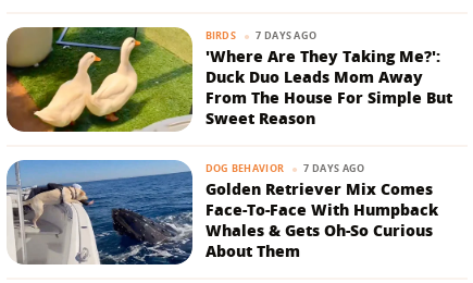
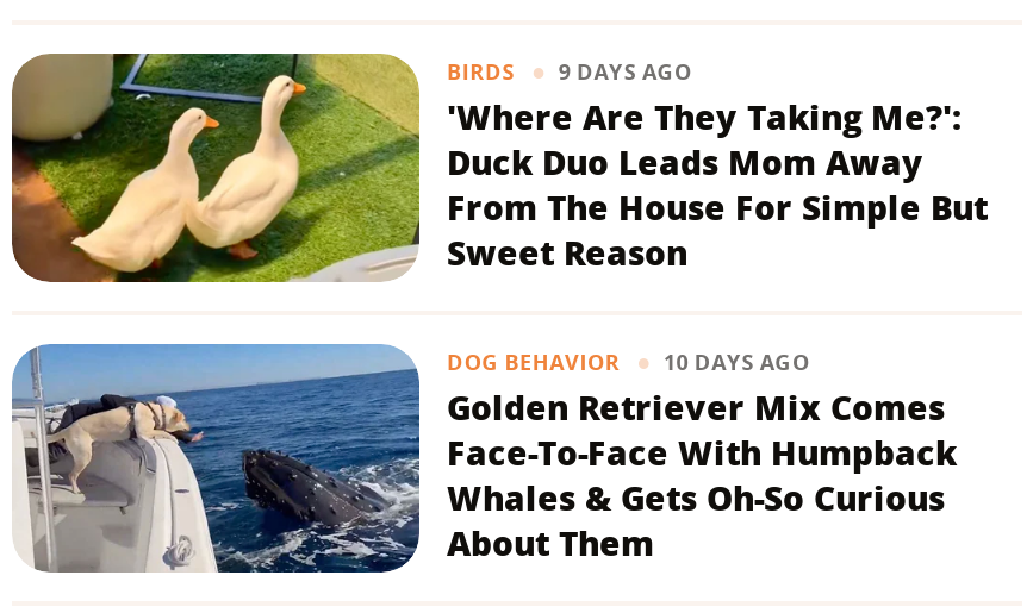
[205,28,317,43] BIRDS 7 DAYS AGO -> [447,55,692,87] BIRDS 9 DAYS AGO
[205,161,365,176] DOG BEHAVIOR 7 DAYS AGO -> [447,345,810,377] DOG BEHAVIOR 10 DAYS AGO

